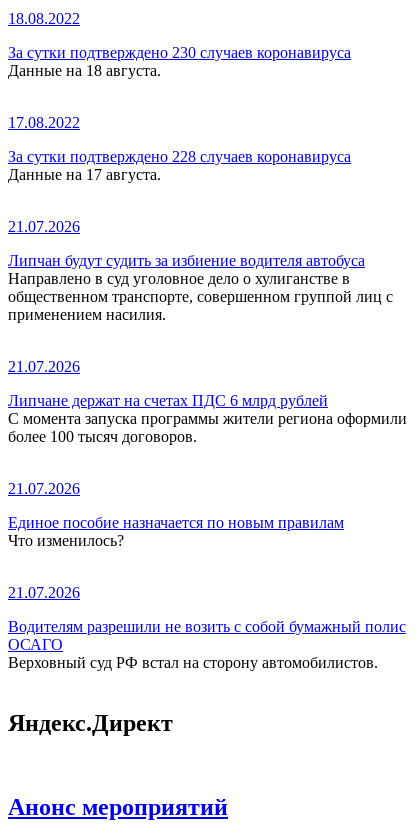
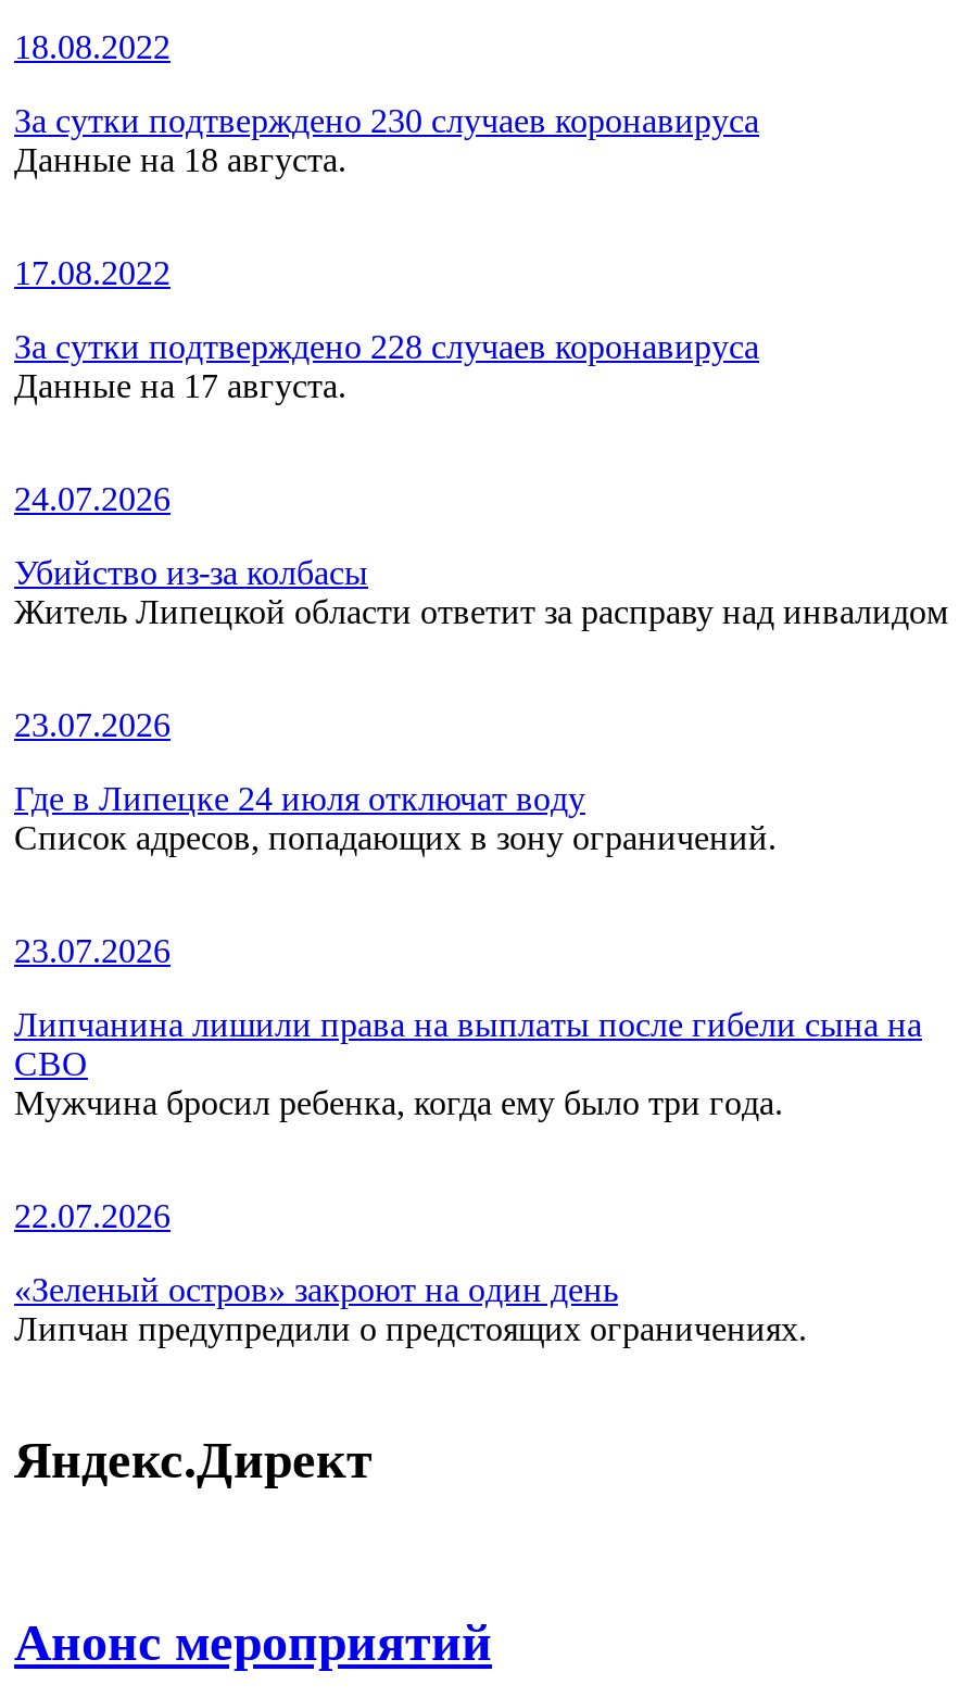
[8,218,80,235] 21.07.2026 -> [14,480,171,516] 24.07.2026
[8,252,393,323] Липчан будут судить за избиение водителя автобуса | Направлено в суд уголовное дело о хулиганстве в | общественном транспорте, совершенном группой лиц с | применением насилия. -> [14,553,948,629] Убийство из-за колбасы | Житель Липецкой области ответит за расправу над инвалидом
[8,358,80,375] 21.07.2026 -> [14,706,171,742] 23.07.2026
[8,392,407,445] Липчане держат на счетах ПДС 6 млрд рублей | С момента запуска программы жители региона оформили | более 100 тысяч договоров. -> [14,779,777,855] Где в Липецке 24 июля отключат воду | Список адресов, попадающих в зону ограничений.
[8,480,80,497] 21.07.2026 -> [14,932,171,968] 23.07.2026
[8,514,344,549] Единое пособие назначается по новым правилам | Что изменилось? -> [14,1005,922,1121] Липчанина лишили права на выплаты после гибели сына на | СВО | Мужчина бросил ребенка, когда ему было три года.
[8,584,80,601] 21.07.2026 -> [14,1197,171,1234] 22.07.2026
[8,618,406,671] Водителям разрешили не возить с собой бумажный полис | ОСАГО | Верховный суд РФ встал на сторону автомобилистов. -> [14,1270,807,1347] «Зеленый остров» закроют на один день | Липчан предупредили о предстоящих ограничениях.

